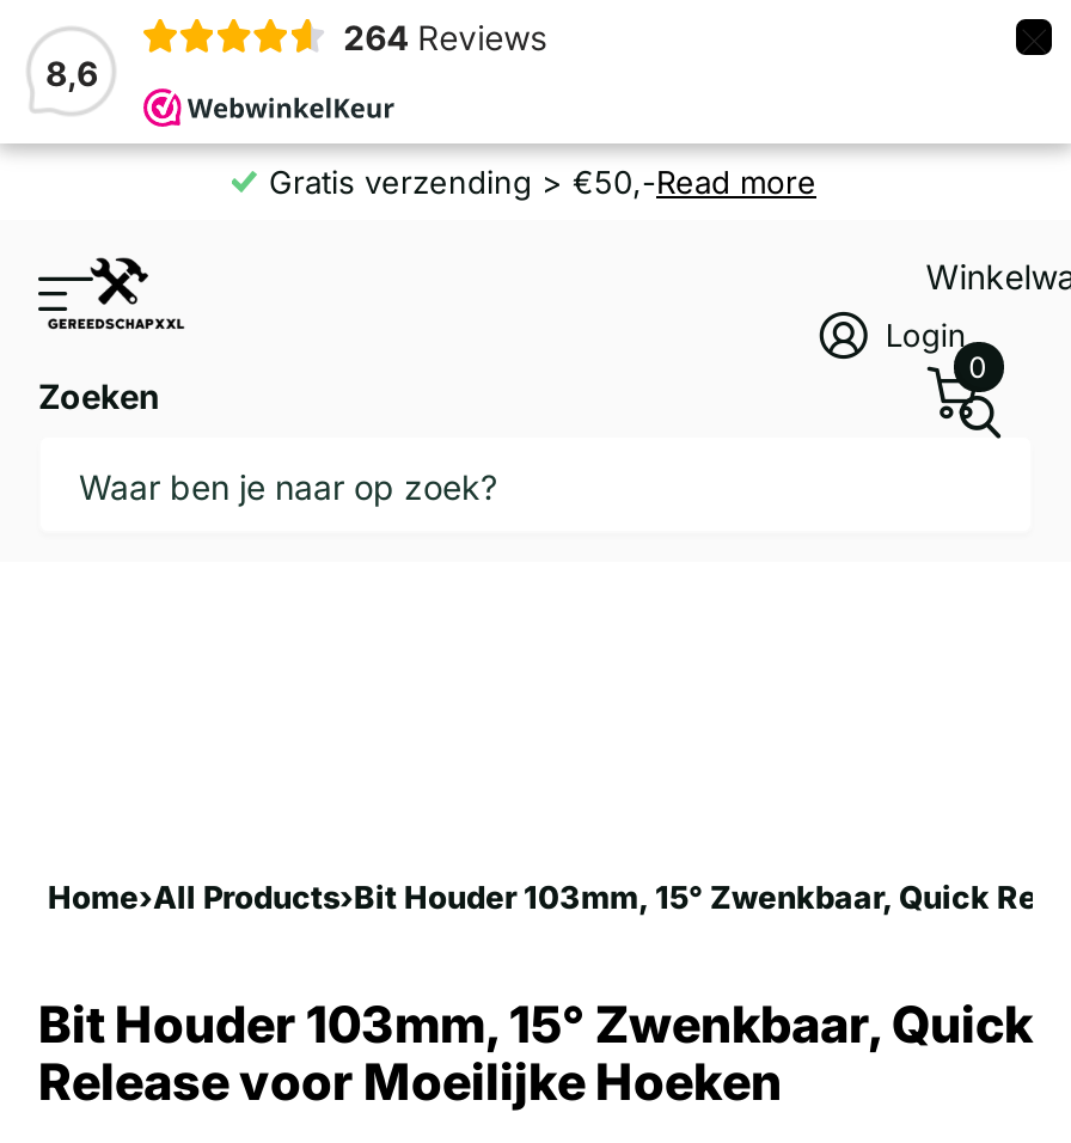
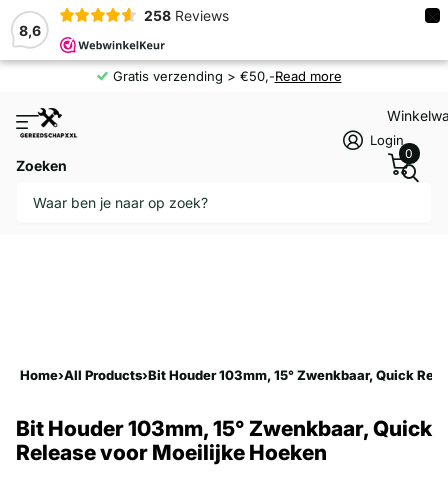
[343,16,546,56] 264 Reviews -> [144,6,229,23] 258 Reviews

